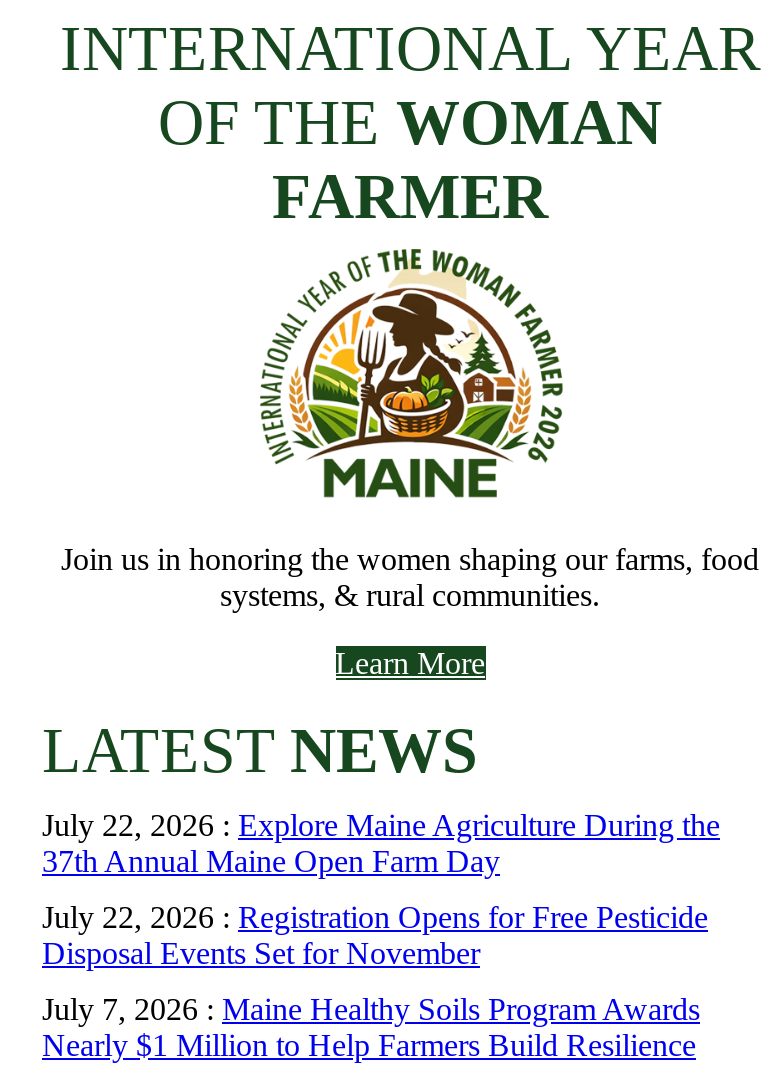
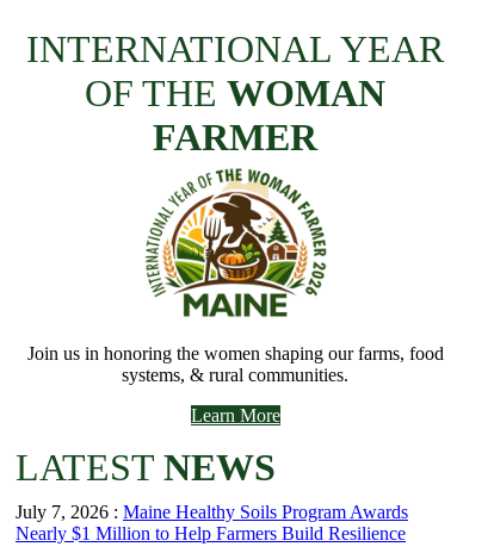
[42,807,720,969] July 22, 2026 : Explore Maine Agriculture During the | 37th Annual Maine Open Farm Day | July 22, 2026 : Registration Opens for Free Pesticide | Disposal Events Set for November -> none

